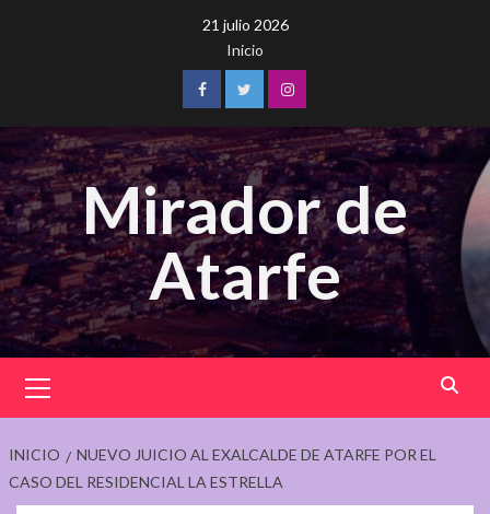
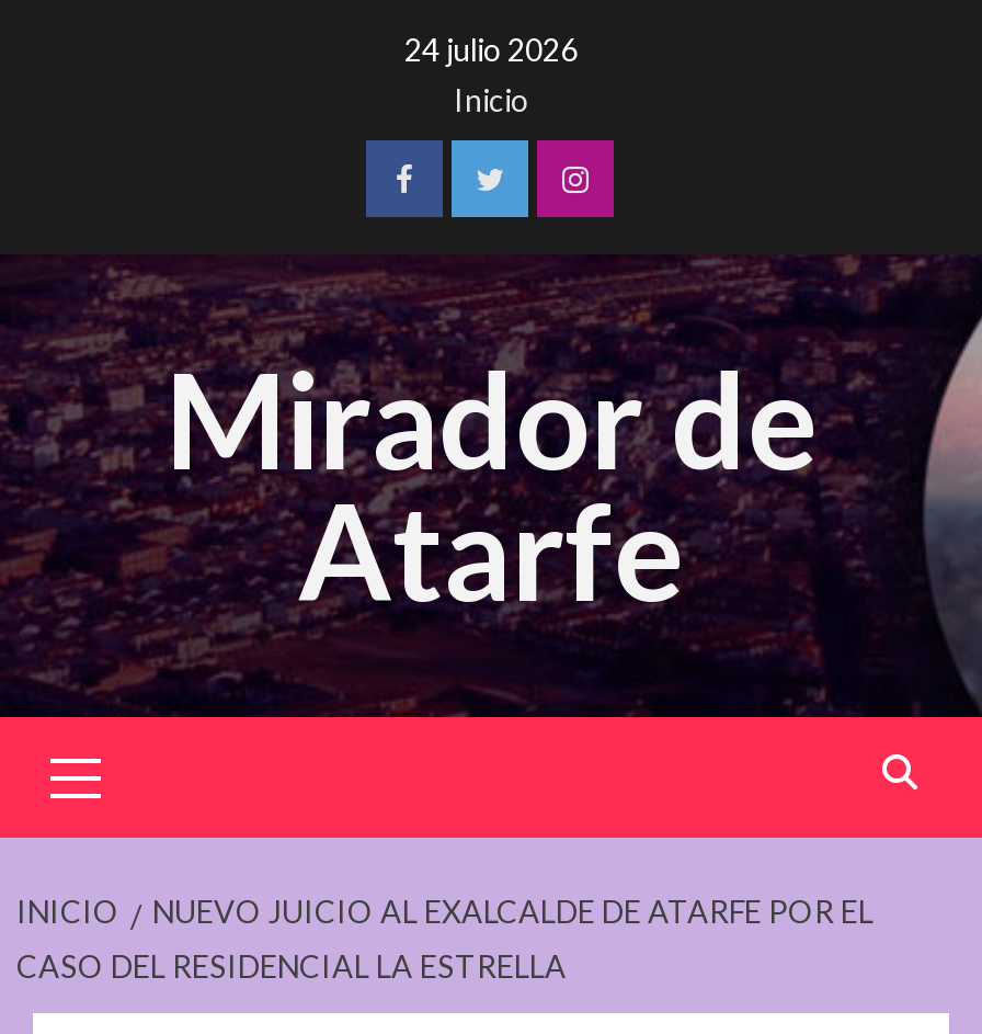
[202,15,288,34] 21 julio 2026 -> [404,31,578,68] 24 julio 2026

